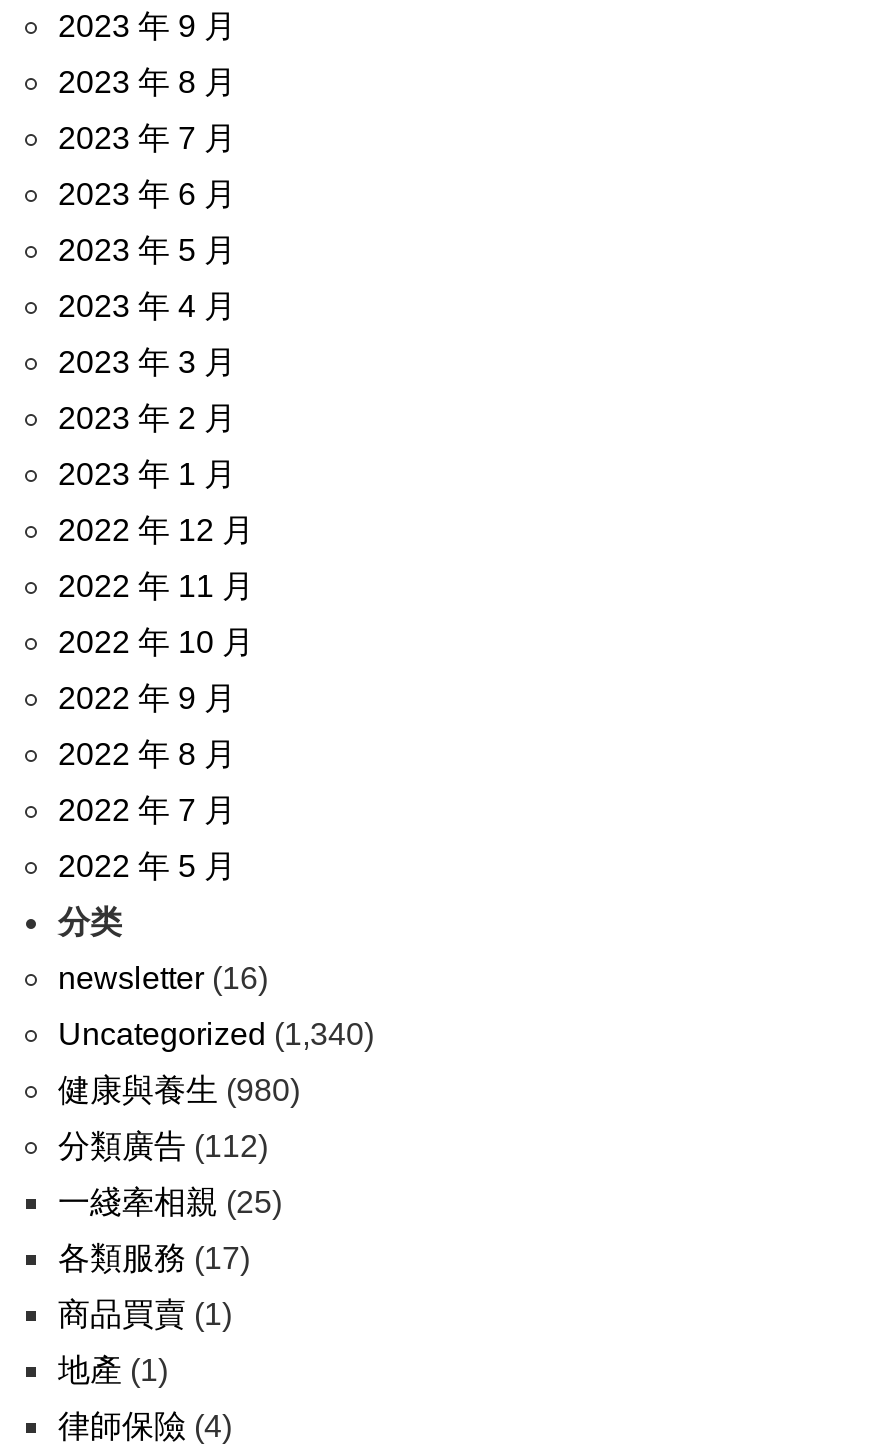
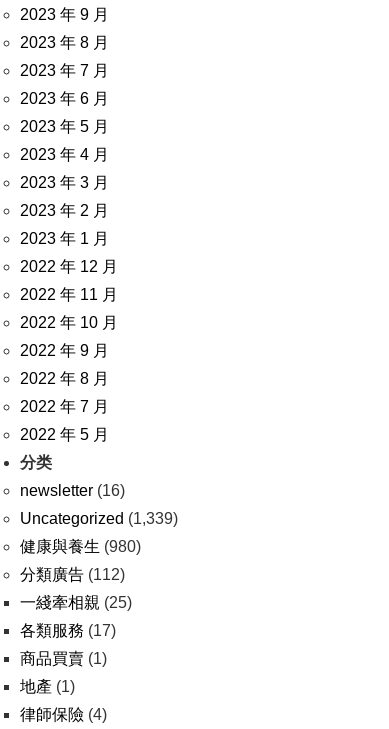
[58,1017,374,1051] Uncategorized (1,340) -> [20,510,178,527] Uncategorized (1,339)

